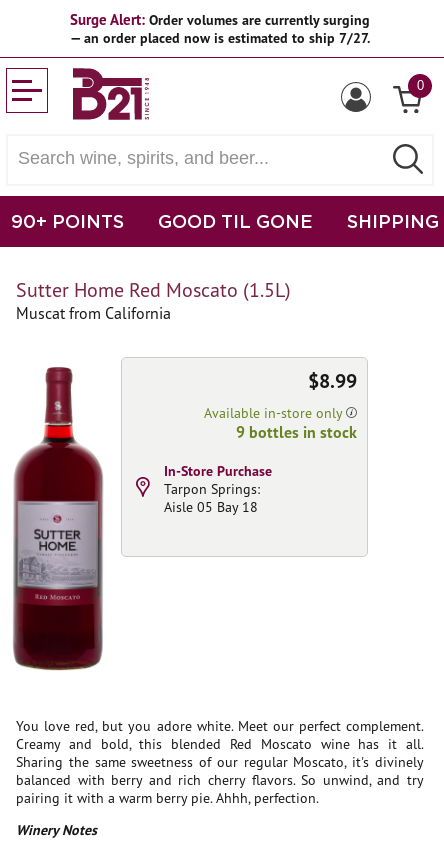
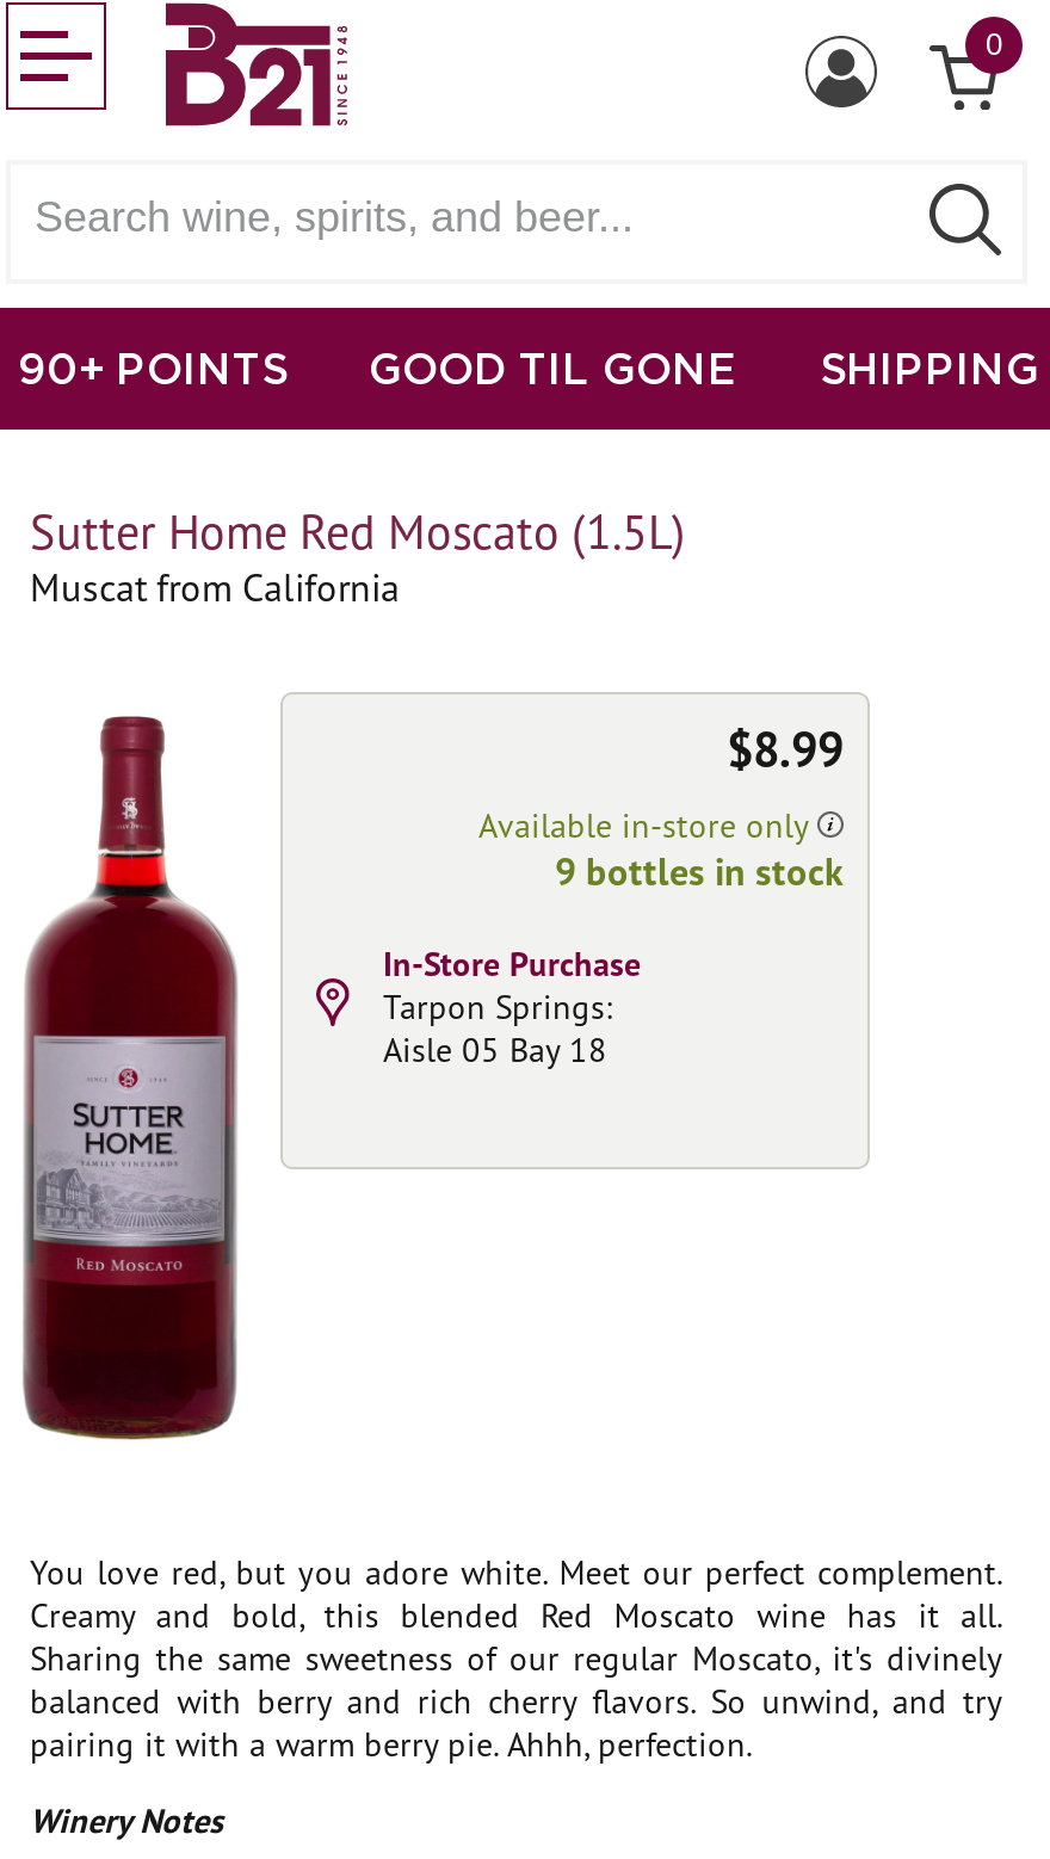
[70,10,370,47] Surge Alert: Order volumes are currently surging | — an order placed now is estimated to ship 7/27. -> none

